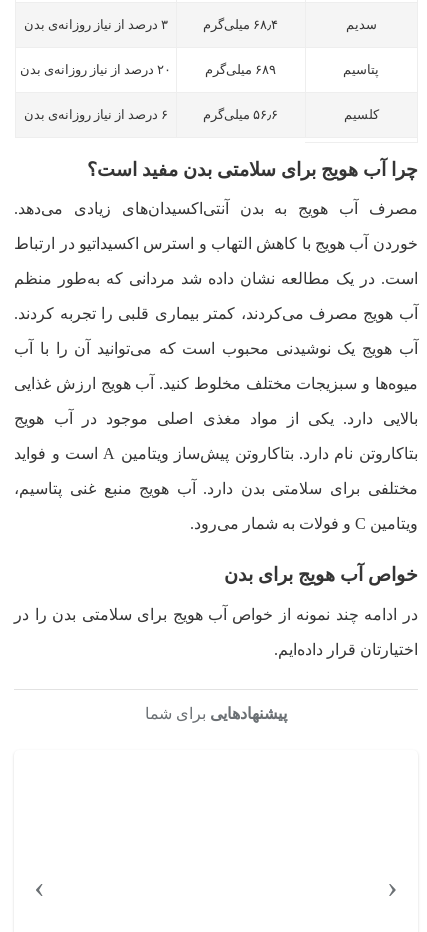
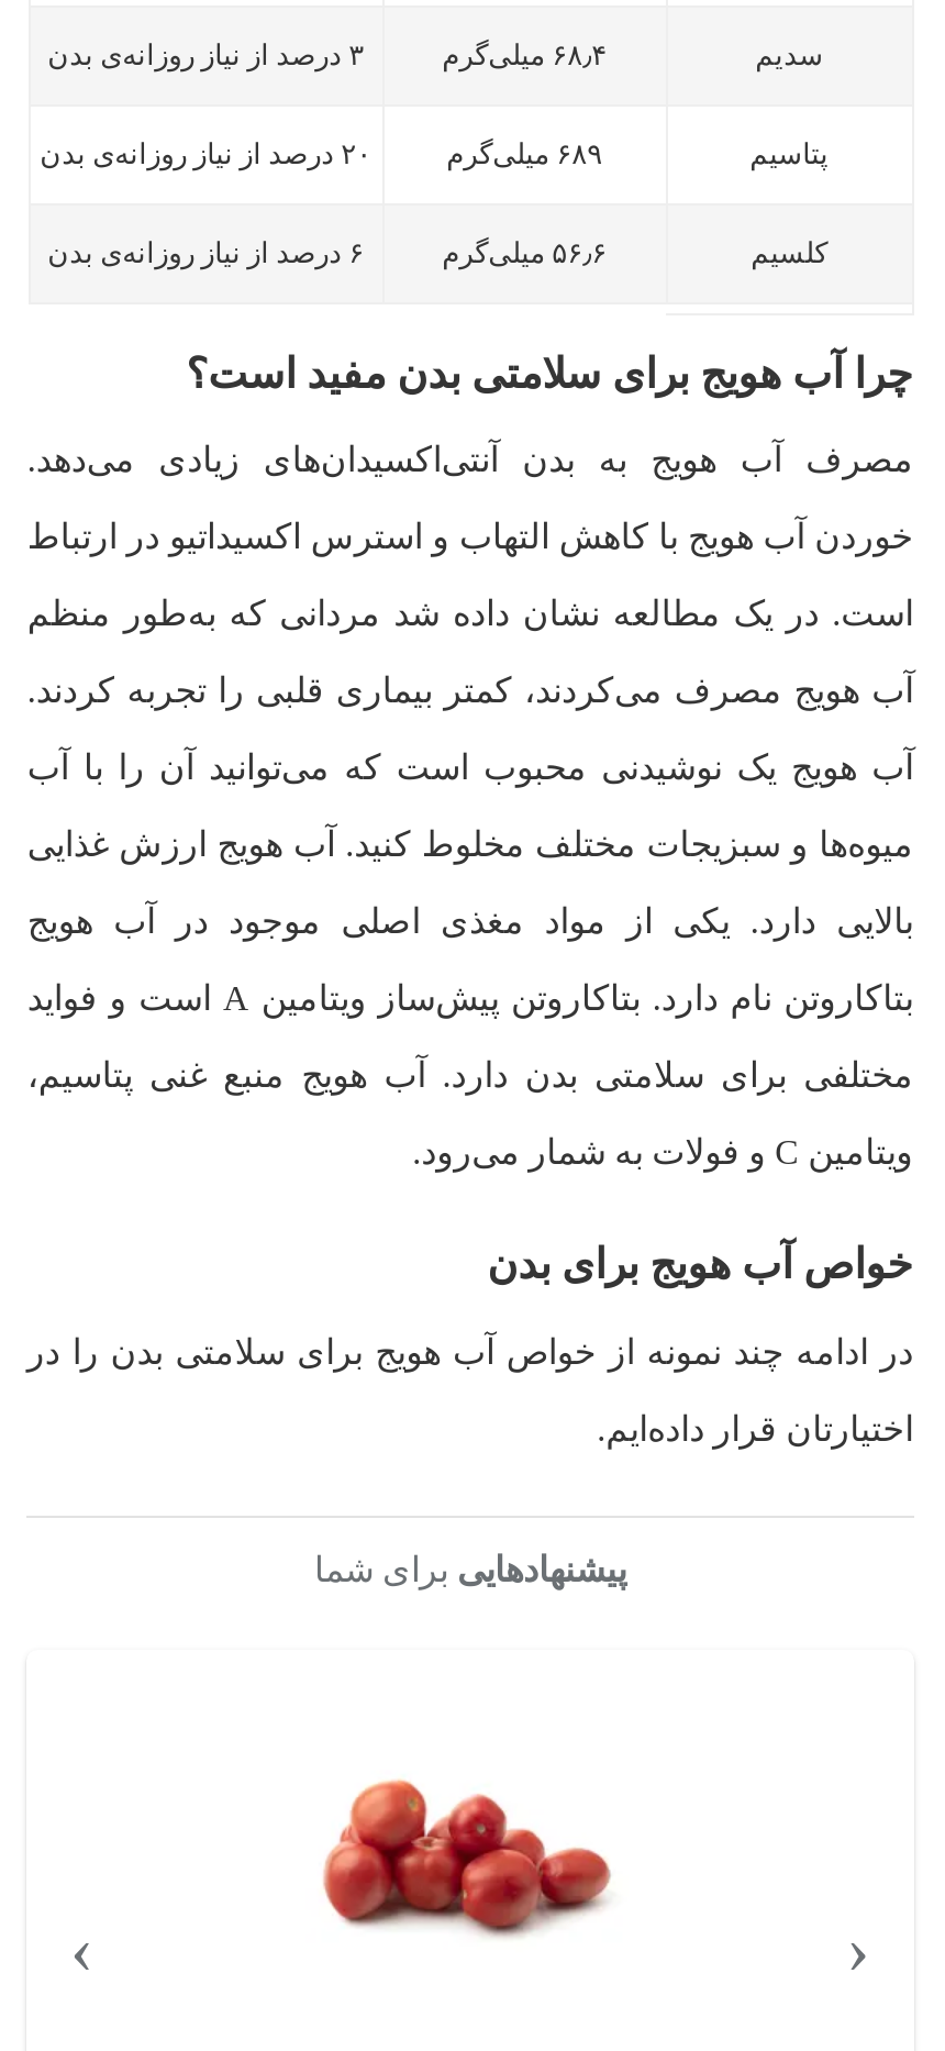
none -> [321,1777,613,1940] [image]

